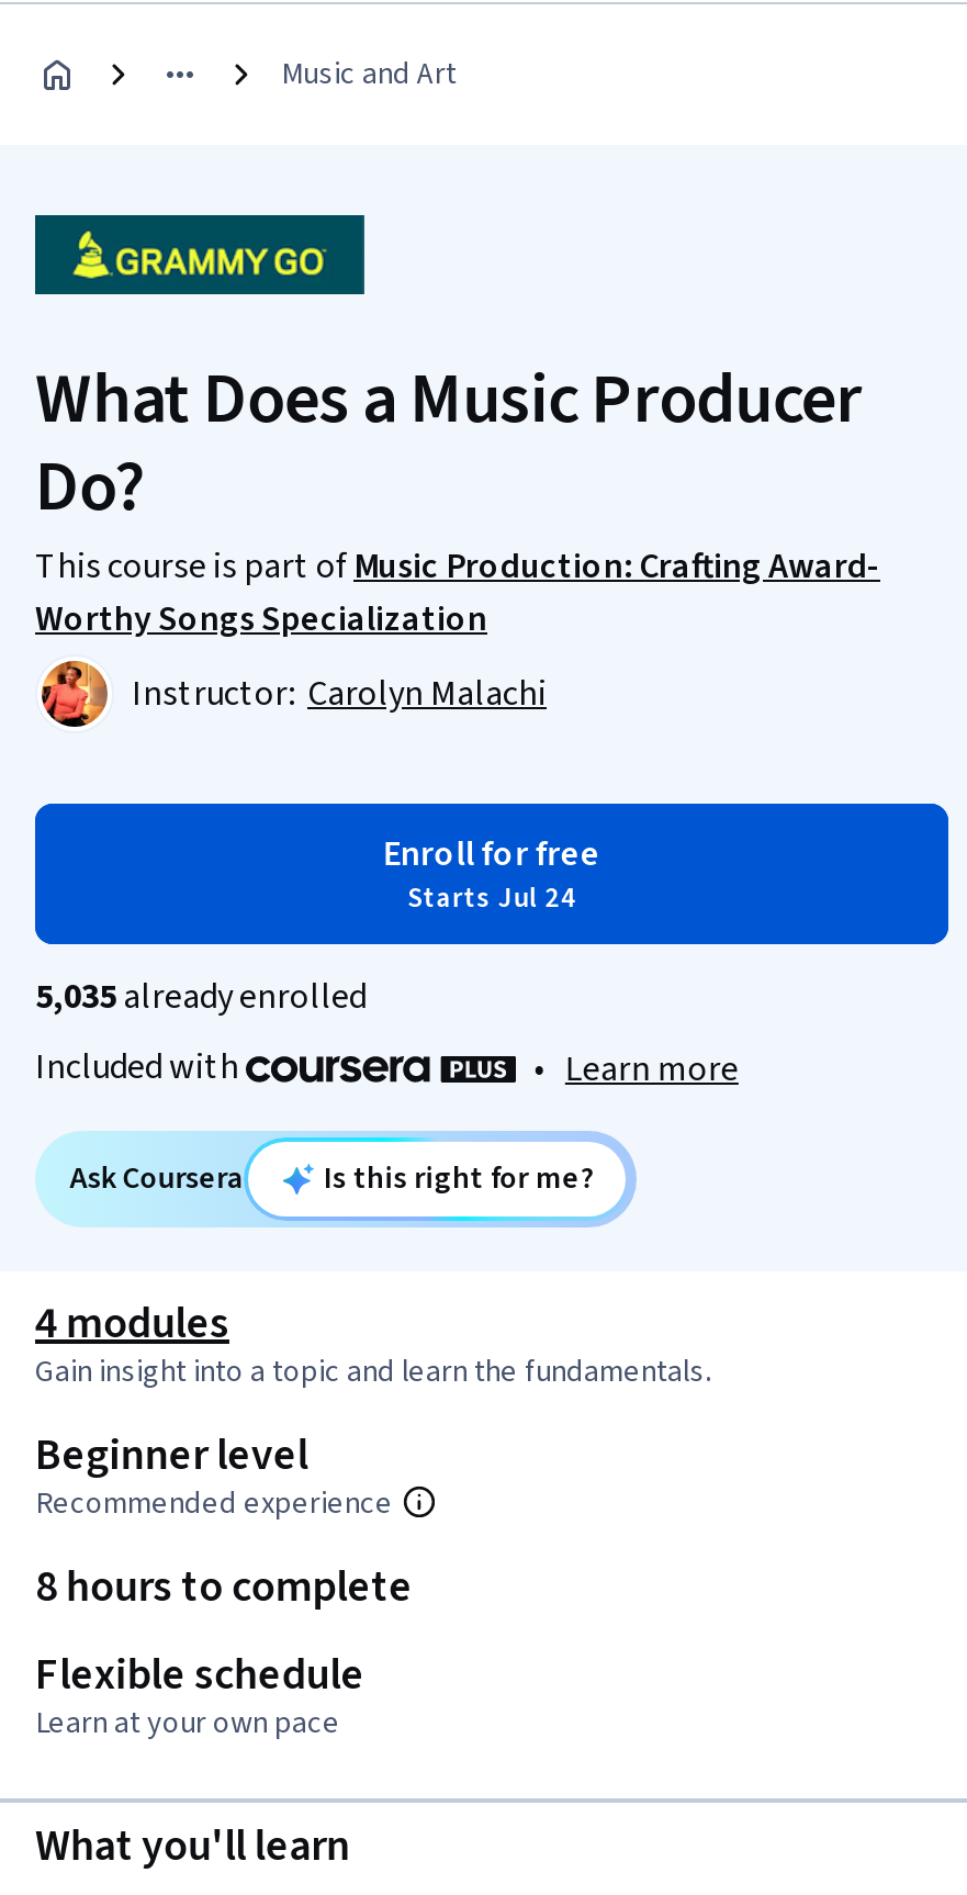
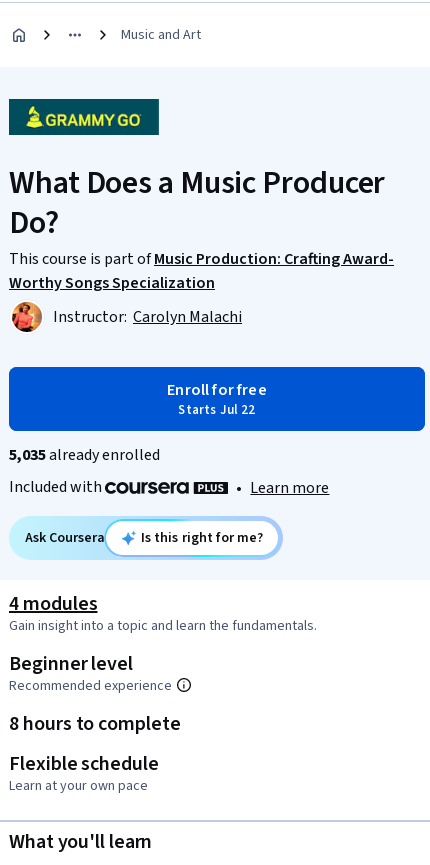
[407,878,576,918] Starts Jul 24 -> [178,401,255,419] Starts Jul 22

